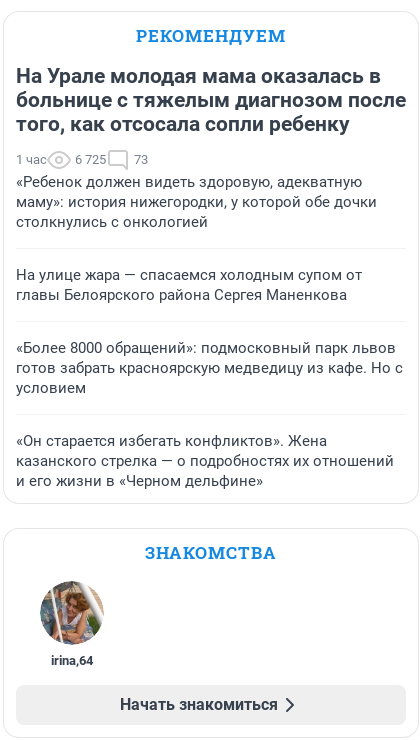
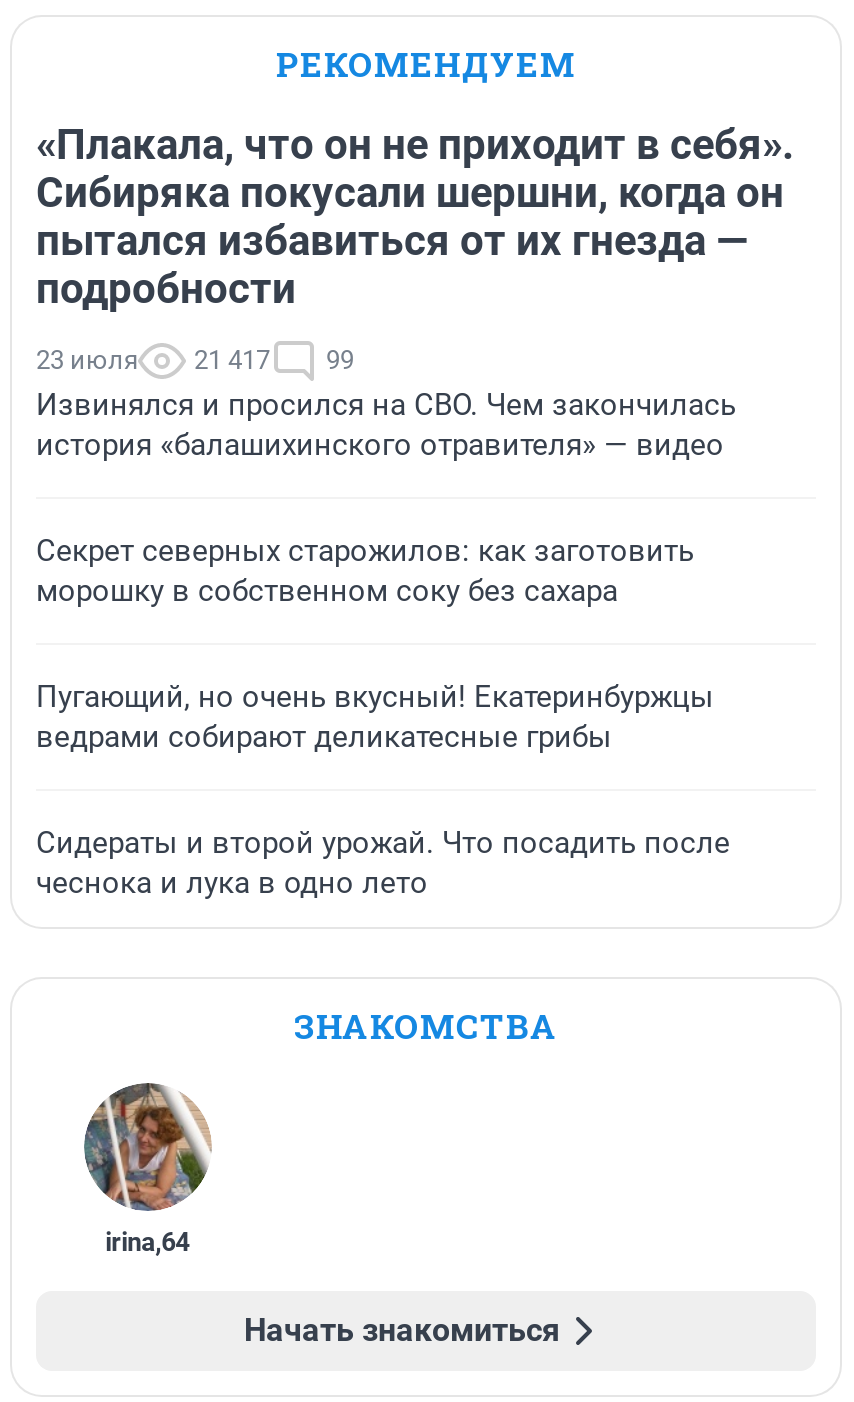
[16,64,406,136] На Урале молодая мама оказалась в | больнице с тяжелым диагнозом после | того, как отсосала сопли ребенку -> [36,121,794,313] «Плакала, что он не приходит в себя». | Сибиряка покусали шершни, когда он | пытался избавиться от их гнезда — | подробности
[16,152,377,231] 1 час | 6 725 | 73 | «Ребенок должен видеть здоровую, адекватную | маму»: история нижегородки, у которой обе дочки | столкнулись с онкологией -> [36,345,736,463] 23 июля | 21 417 | 99 | Извинялся и просился на СВО. Чем закончилась | история «балашихинского отравителя» — видео
[16,266,362,304] На улице жара — спасаемся холодным супом от | главы Белоярского района Сергея Маненкова -> [36,533,694,609] Секрет северных старожилов: как заготовить | морошку в собственном соку без сахара
[16,339,403,397] «Более 8000 обращений»: подмосковный парк львов | готов забрать красноярскую медведицу из кафе. Но с | условием -> [36,679,714,755] Пугающий, но очень вкусный! Екатеринбуржцы | ведрами собирают деликатесные грибы
[16,432,394,490] «Он старается избегать конфликтов». Жена | казанского стрелка — о подробностях их отношений | и его жизни в «Черном дельфине» -> [36,825,730,901] Сидераты и второй урожай. Что посадить после | чеснока и лука в одно лето

